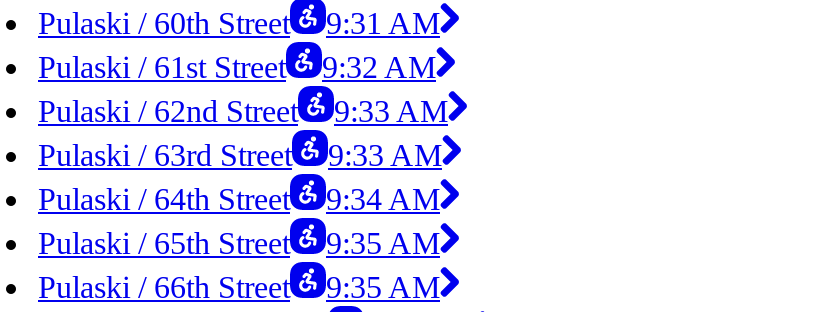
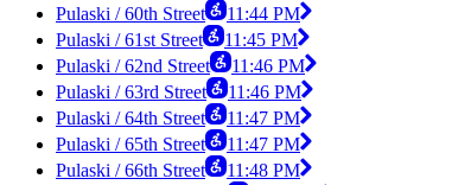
[38,6,440,40] Pulaski / 60th Street 9:31 AM -> [56,4,300,24] Pulaski / 60th Street 11:44 PM
[38,50,436,84] Pulaski / 61st Street 9:32 AM -> [56,30,298,50] Pulaski / 61st Street 11:45 PM
[38,94,448,128] Pulaski / 62nd Street 9:33 AM -> [56,56,305,76] Pulaski / 62nd Street 11:46 PM
[38,138,442,172] Pulaski / 63rd Street 9:33 AM -> [56,82,301,102] Pulaski / 63rd Street 11:46 PM
[38,182,440,216] Pulaski / 64th Street 9:34 AM -> [56,108,300,128] Pulaski / 64th Street 11:47 PM
[38,226,440,260] Pulaski / 65th Street 9:35 AM -> [56,134,300,154] Pulaski / 65th Street 11:47 PM
[38,270,440,304] Pulaski / 66th Street 9:35 AM -> [56,160,300,180] Pulaski / 66th Street 11:48 PM

